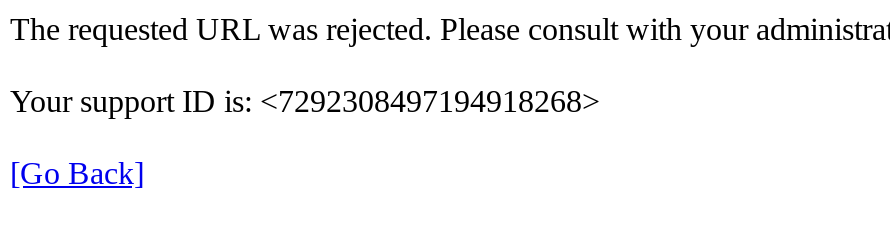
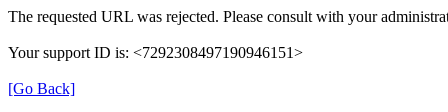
[10,84,600,118] Your support ID is: <7292308497194918268> -> [8,44,303,61] Your support ID is: <7292308497190946151>

